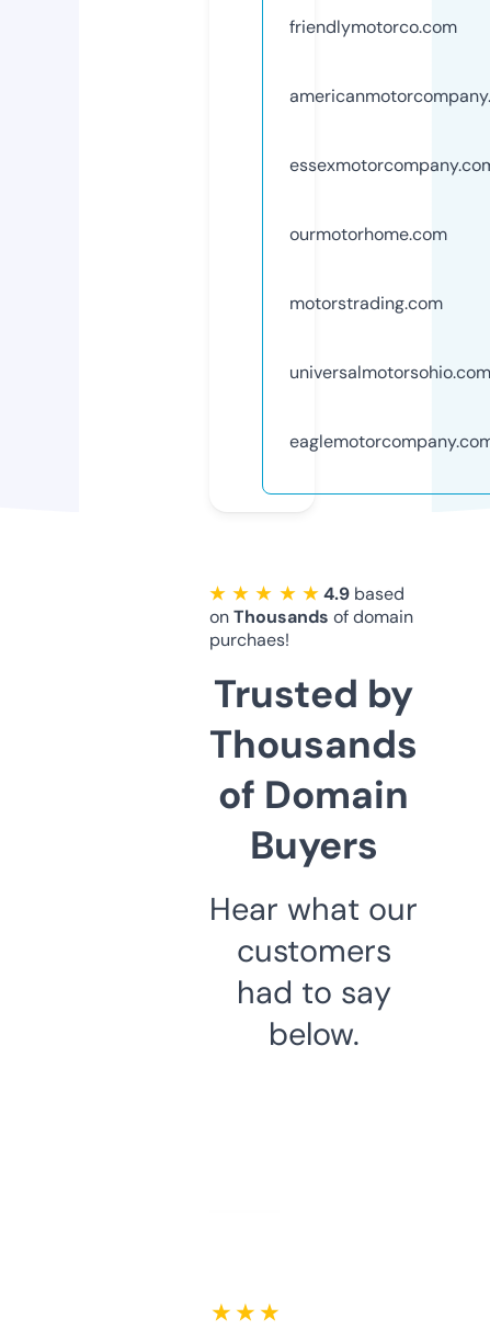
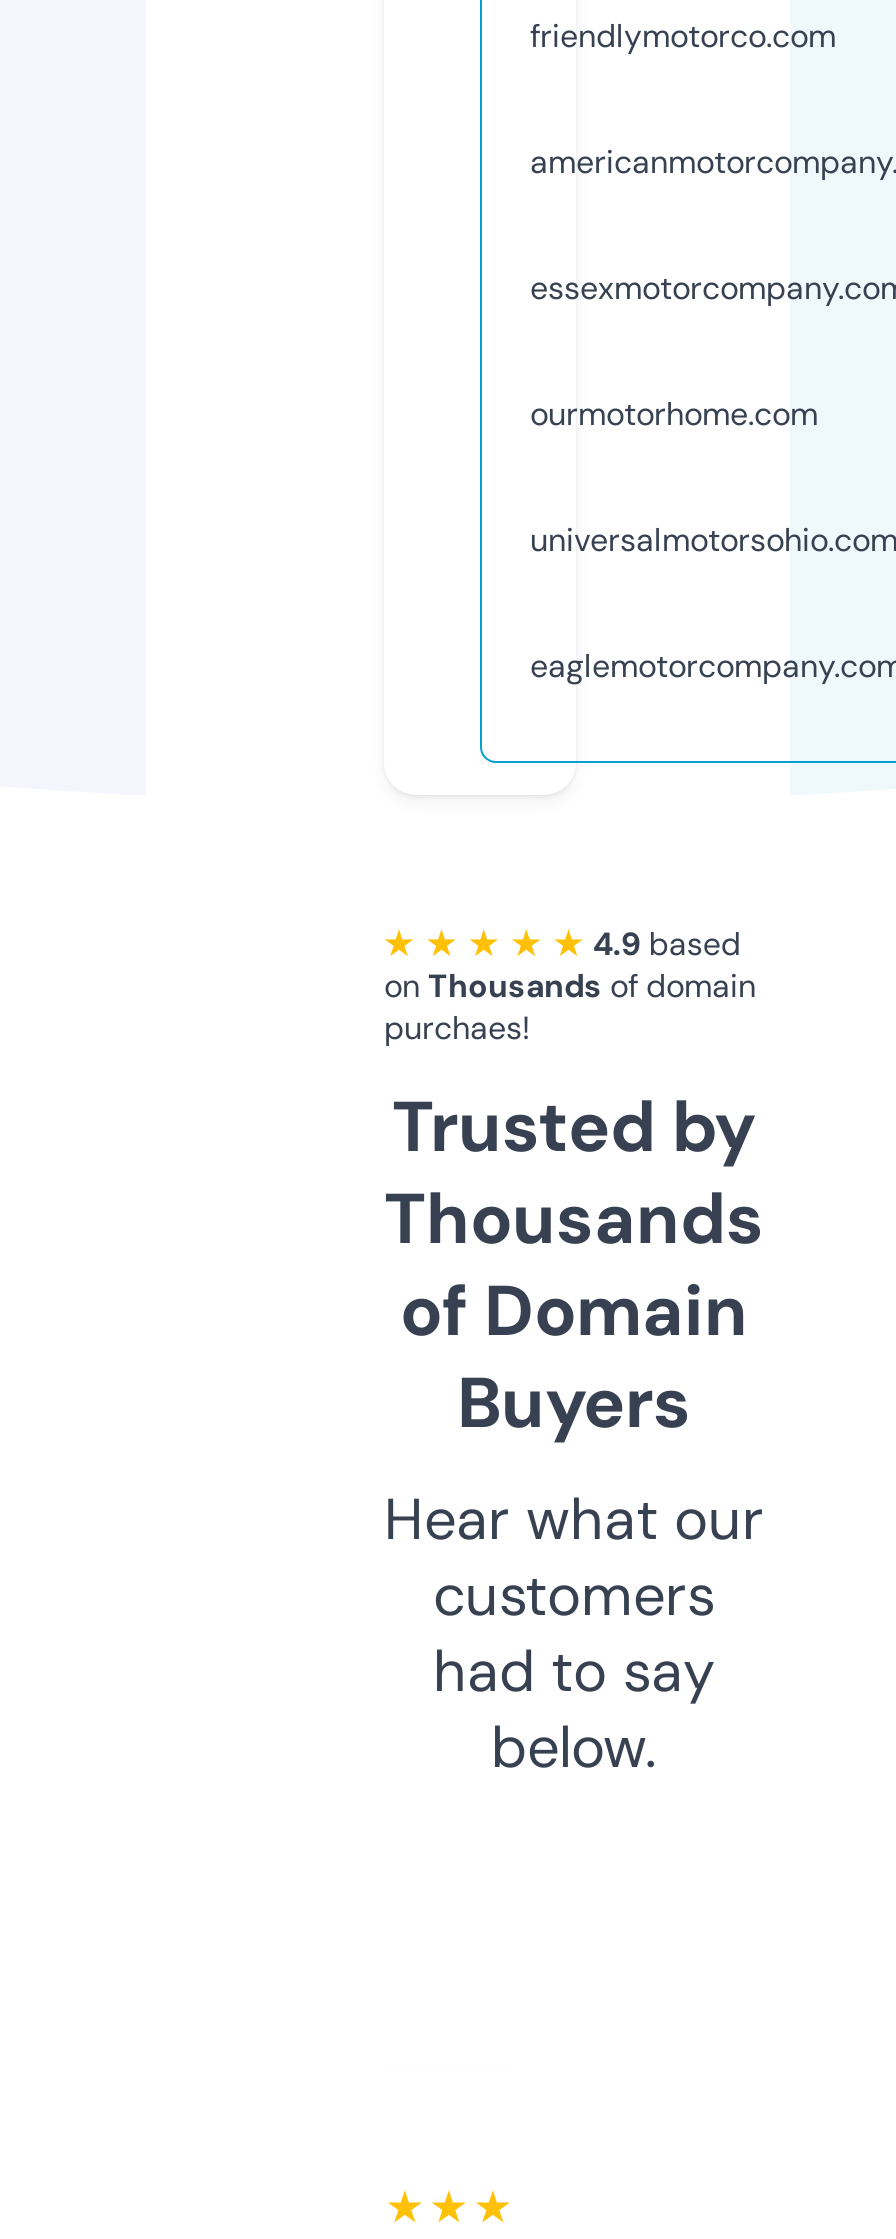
[289,291,443,314] motorstrading.com -> none

